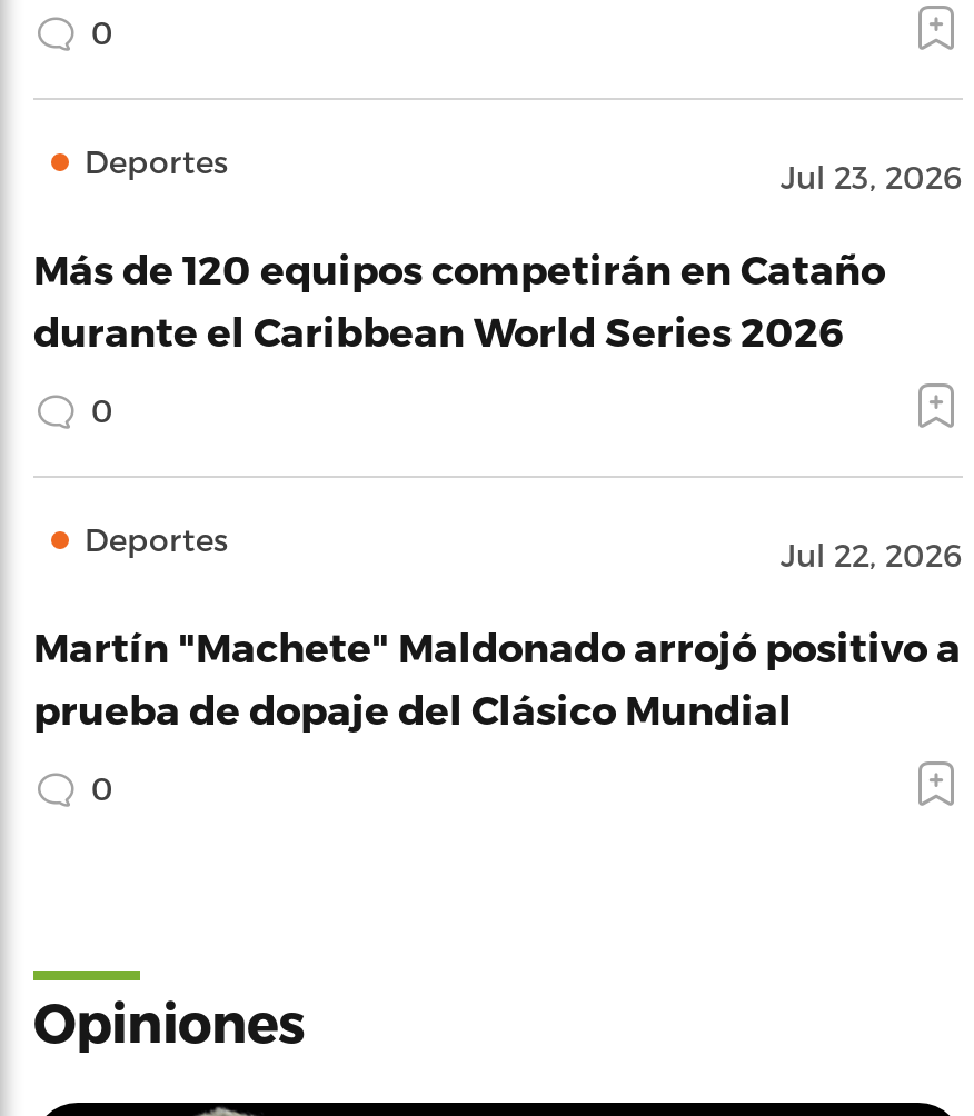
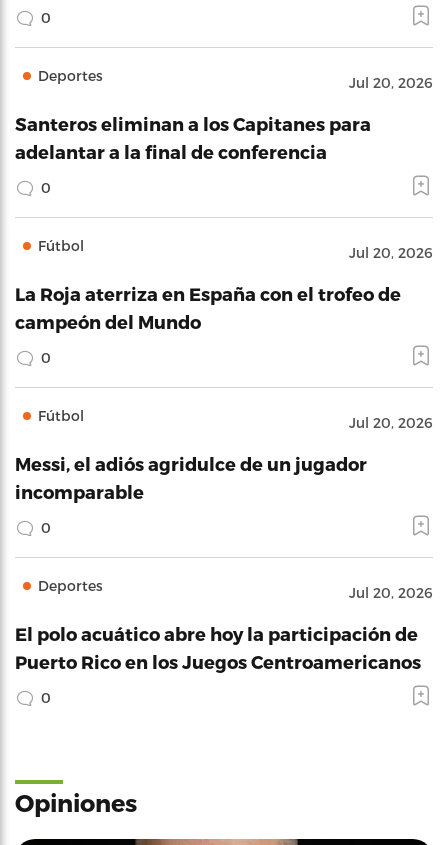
[33,158,963,353] Jul 23, 2026 | Más de 120 equipos competirán en Cataño | durante el Caribbean World Series 2026 -> [15,74,433,502] Jul 20, 2026 | Santeros eliminan a los Capitanes para | adelantar a la final de conferencia | 0 | Fútbol | Jul 20, 2026 | La Roja aterriza en España con el trofeo de | campeón del Mundo | 0 | Fútbol | Jul 20, 2026 | Messi, el adiós agridulce de un jugador | incomparable
[781,536,963,574] Jul 22, 2026 -> [349,584,433,601] Jul 20, 2026
[33,622,961,731] Martín "Machete" Maldonado arrojó positivo a | prueba de dopaje del Clásico Mundial -> [15,623,421,672] El polo acuático abre hoy la participación de | Puerto Rico en los Juegos Centroamericanos

